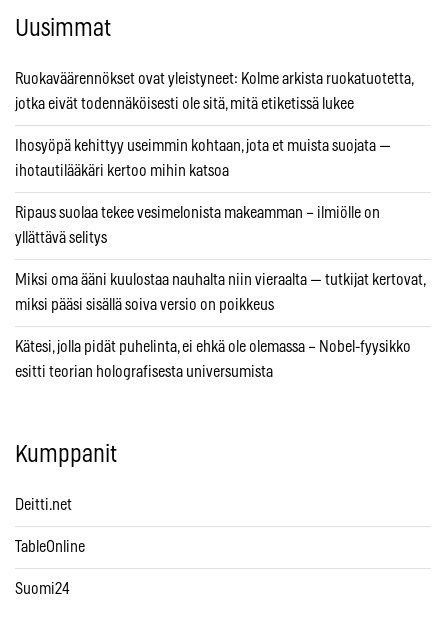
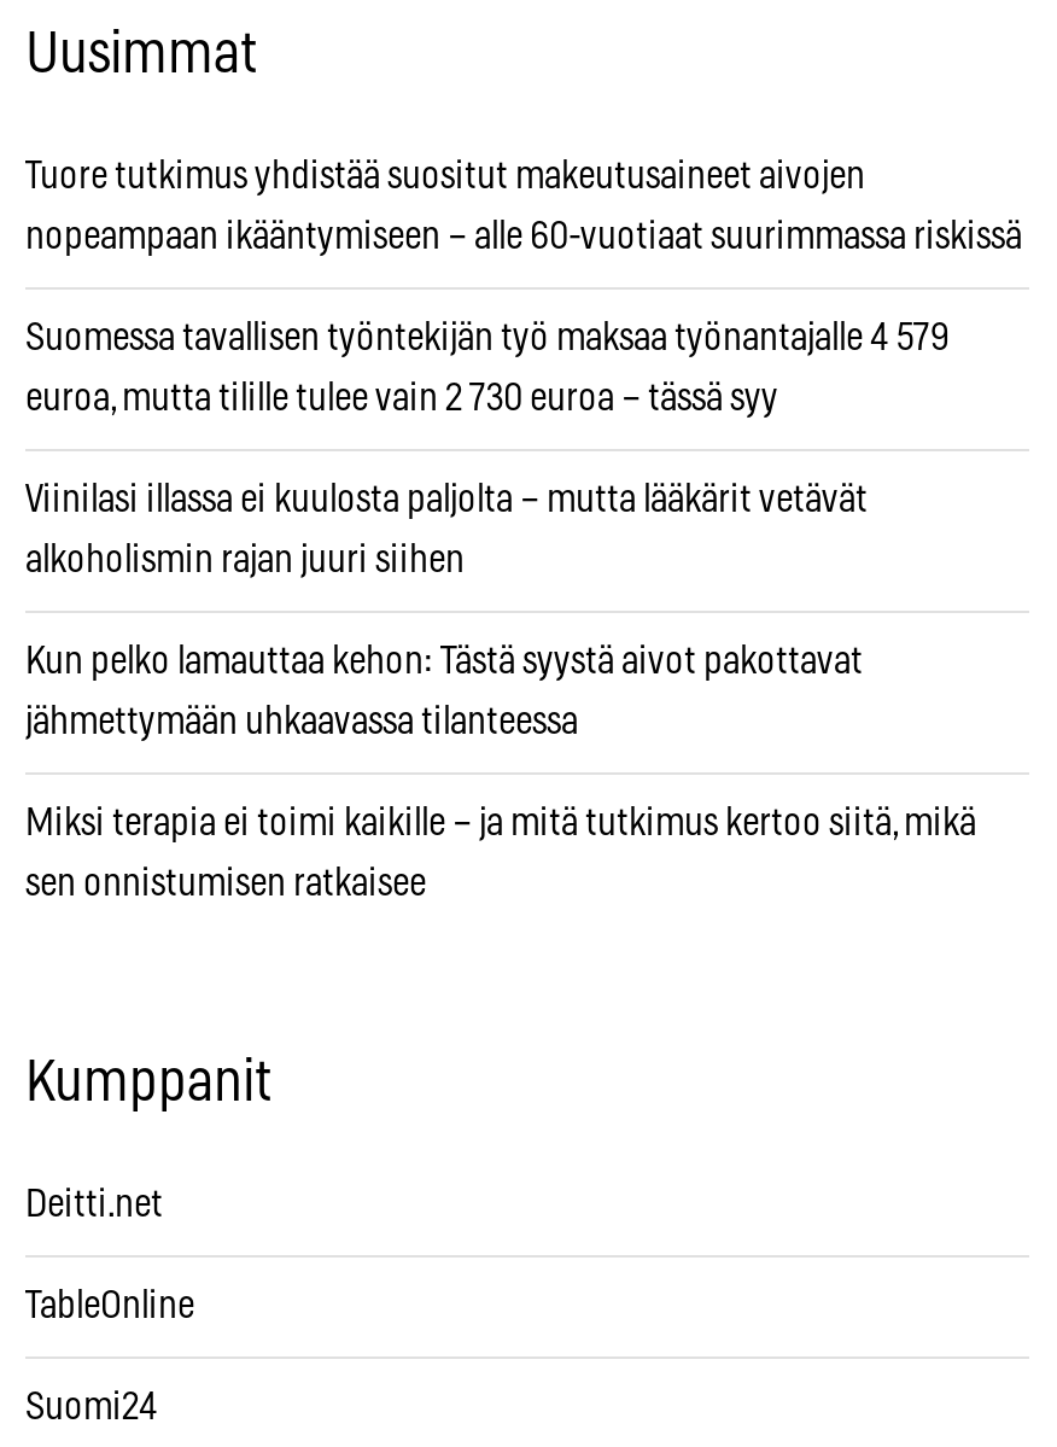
[15,71,413,87] Ruokaväärennökset ovat yleistyneet: Kolme arkista ruokatuotetta, -> [25,157,865,195] Tuore tutkimus yhdistää suositut makeutusaineet aivojen
[15,96,354,112] jotka eivät todennäköisesti ole sitä, mitä etiketissä lukee -> [25,217,1022,256] nopeampaan ikääntymiseen – alle 60-vuotiaat suurimmassa riskissä
[15,138,391,154] Ihosyöpä kehittyy useimmin kohtaan, jota et muista suojata — -> [25,318,950,357] Suomessa tavallisen työntekijän työ maksaa työnantajalle 4 579
[15,163,229,179] ihotautilääkäri kertoo mihin katsoa -> [25,379,778,417] euroa, mutta tilille tulee vain 2 730 euroa – tässä syy
[15,205,380,221] Ripaus suolaa tekee vesimelonista makeamman – ilmiölle on -> [25,480,868,519] Viinilasi illassa ei kuulosta paljolta – mutta lääkärit vetävät
[15,230,107,246] yllättävä selitys -> [25,540,465,579] alkoholismin rajan juuri siihen
[15,272,425,288] Miksi oma ääni kuulostaa nauhalta niin vieraalta — tutkijat kertovat, -> [25,642,863,680] Kun pelko lamauttaa kehon: Tästä syystä aivot pakottavat
[15,297,274,313] miksi pääsi sisällä soiva versio on poikkeus -> [25,702,578,741] jähmettymään uhkaavassa tilanteessa
[15,339,411,355] Kätesi, jolla pidät puhelinta, ei ehkä ole olemassa – Nobel-fyysikko -> [25,804,976,842] Miksi terapia ei toimi kaikille – ja mitä tutkimus kertoo siitä, mikä
[15,364,273,380] esitti teorian holografisesta universumista -> [25,864,426,902] sen onnistumisen ratkaisee

